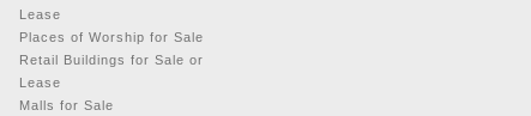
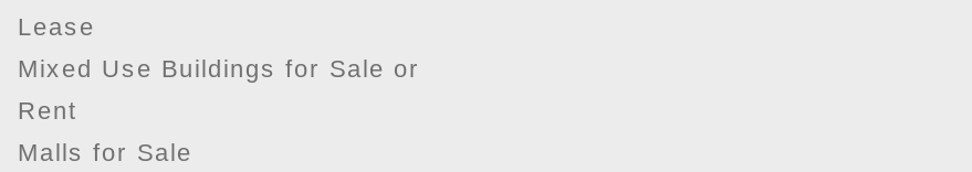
[19,29,204,89] Places of Worship for Sale | Retail Buildings for Sale or | Lease -> [18,54,420,122] Mixed Use Buildings for Sale or | Rent

